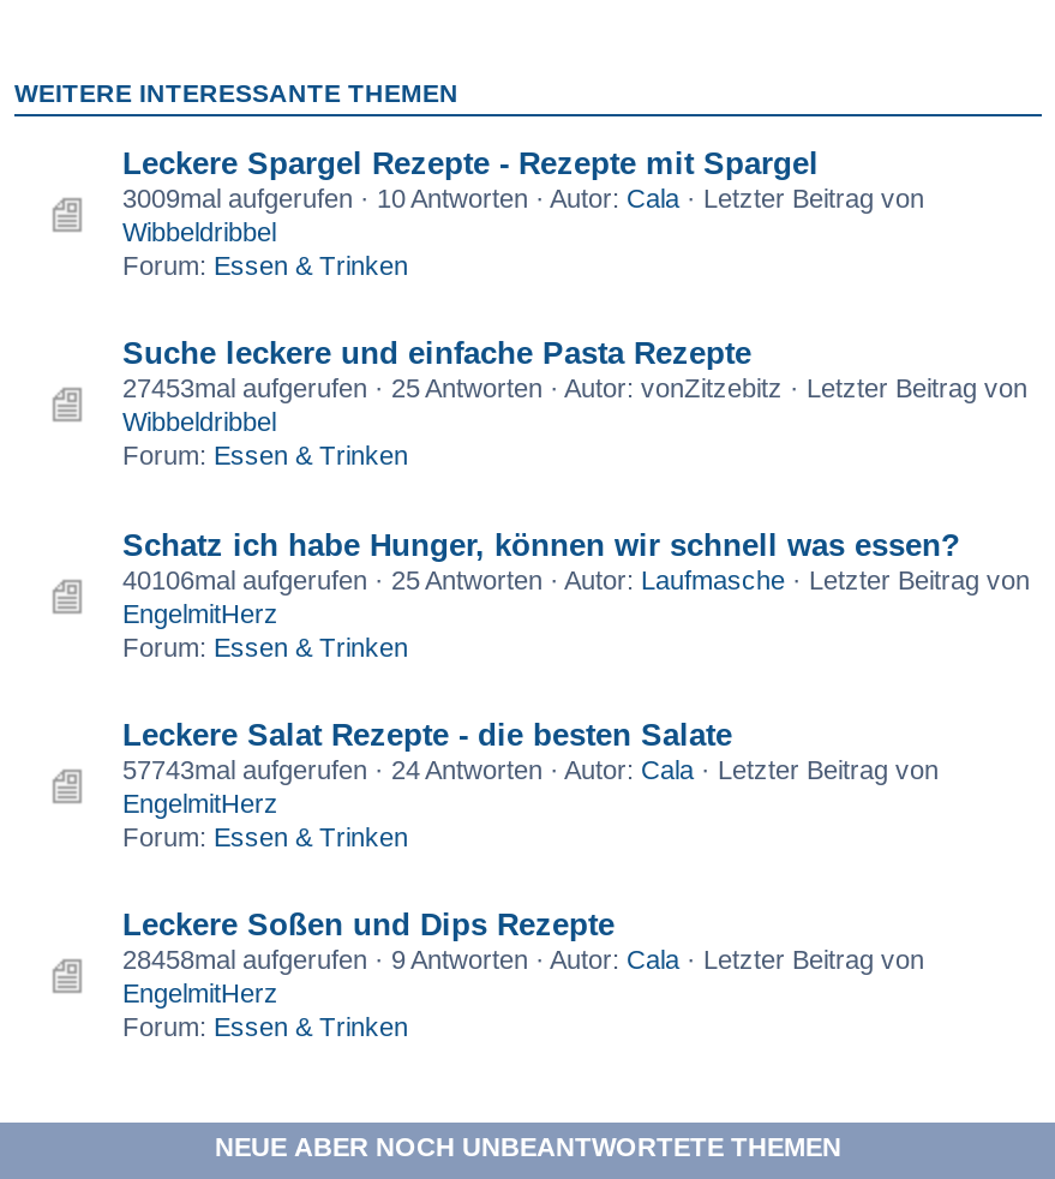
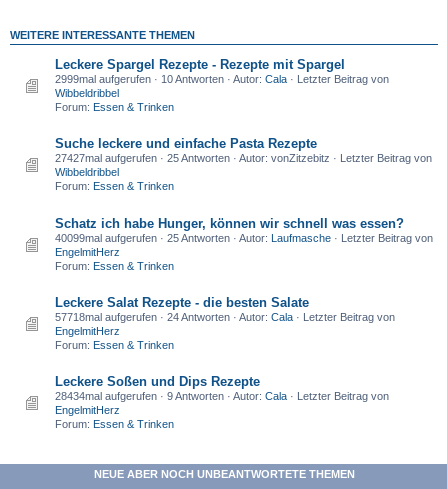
[122,183,924,212] 3009mal aufgerufen · 10 Antworten · Autor: Cala · Letzter Beitrag von -> [55,73,389,85] 2999mal aufgerufen · 10 Antworten · Autor: Cala · Letzter Beitrag von
[122,374,1027,403] 27453mal aufgerufen · 25 Antworten · Autor: vonZitzebitz · Letzter Beitrag von -> [55,152,432,164] 27427mal aufgerufen · 25 Antworten · Autor: vonZitzebitz · Letzter Beitrag von
[122,565,1030,593] 40106mal aufgerufen · 25 Antworten · Autor: Laufmasche · Letzter Beitrag von -> [55,232,433,244] 40099mal aufgerufen · 25 Antworten · Autor: Laufmasche · Letzter Beitrag von
[122,755,939,784] 57743mal aufgerufen · 24 Antworten · Autor: Cala · Letzter Beitrag von -> [55,311,395,323] 57718mal aufgerufen · 24 Antworten · Autor: Cala · Letzter Beitrag von
[122,946,924,974] 28458mal aufgerufen · 9 Antworten · Autor: Cala · Letzter Beitrag von -> [55,390,389,402] 28434mal aufgerufen · 9 Antworten · Autor: Cala · Letzter Beitrag von

